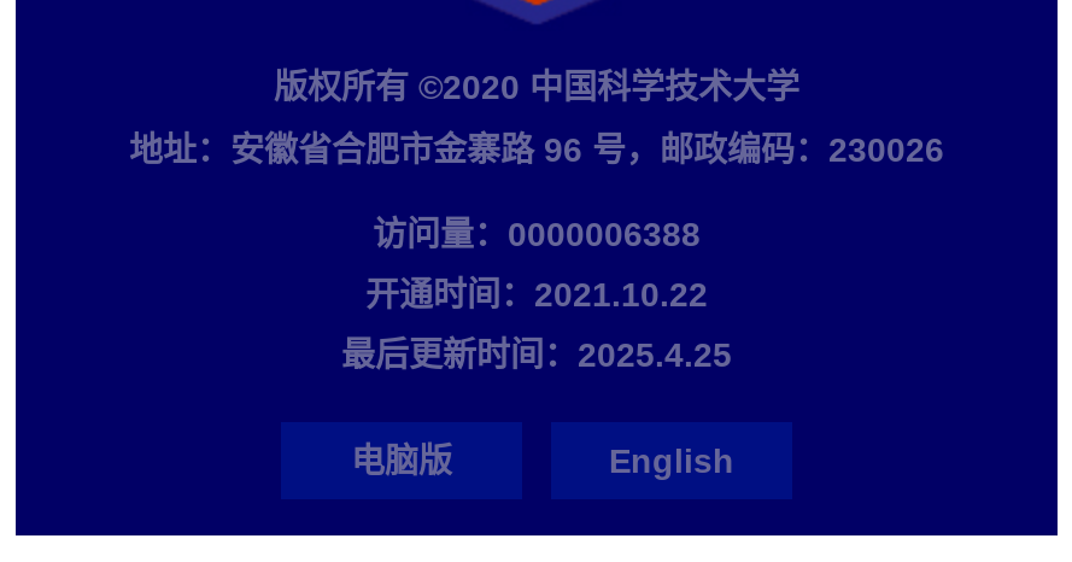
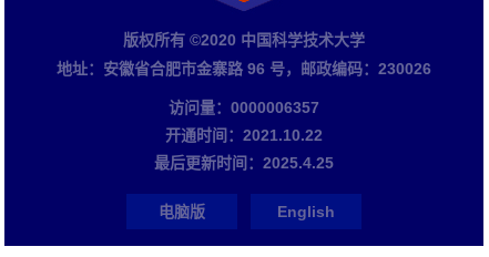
[373,215,701,253] 访问量：0000006388 -> [169,99,319,116] 访问量：0000006357

